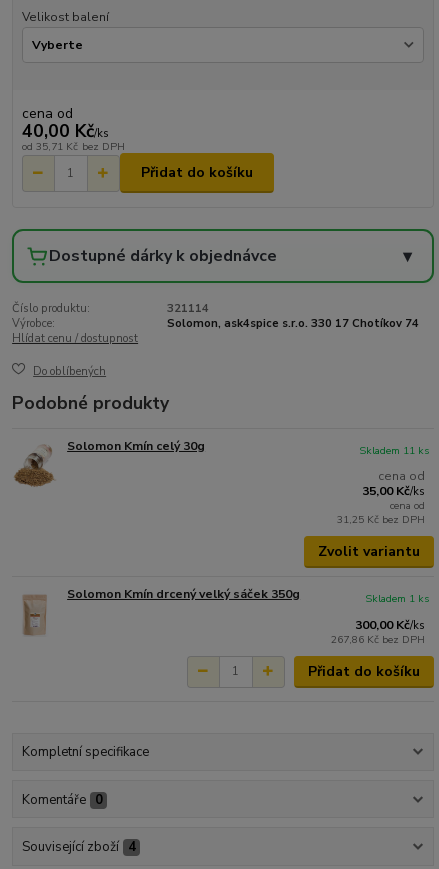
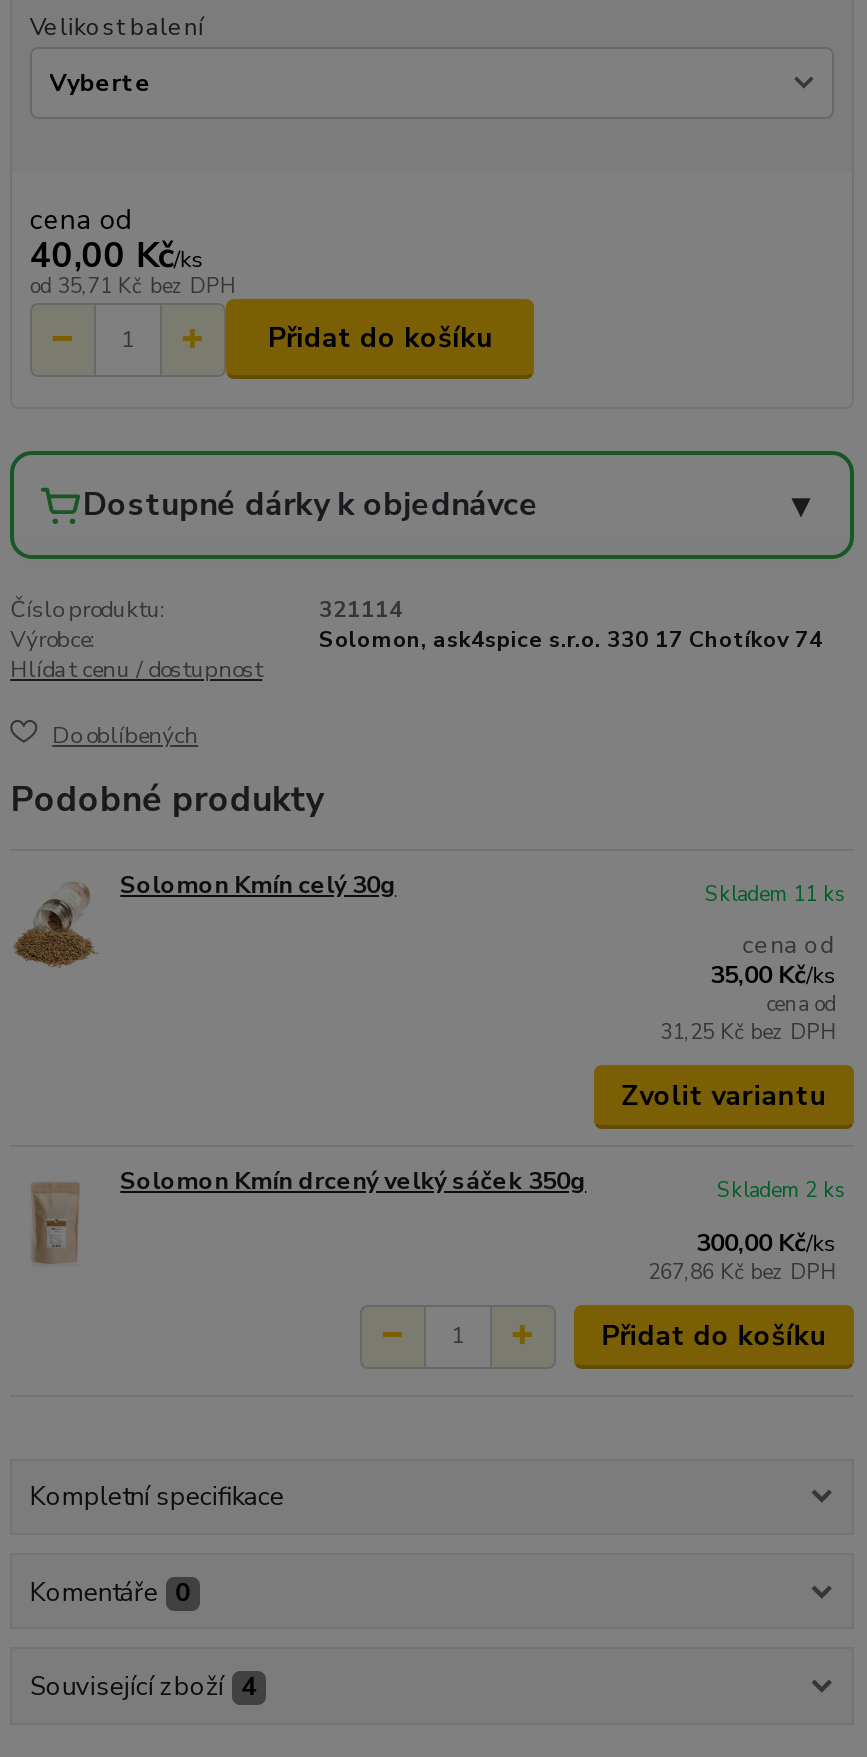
[365,591,429,606] Skladem 1 ks -> [717,1176,845,1206] Skladem 2 ks

